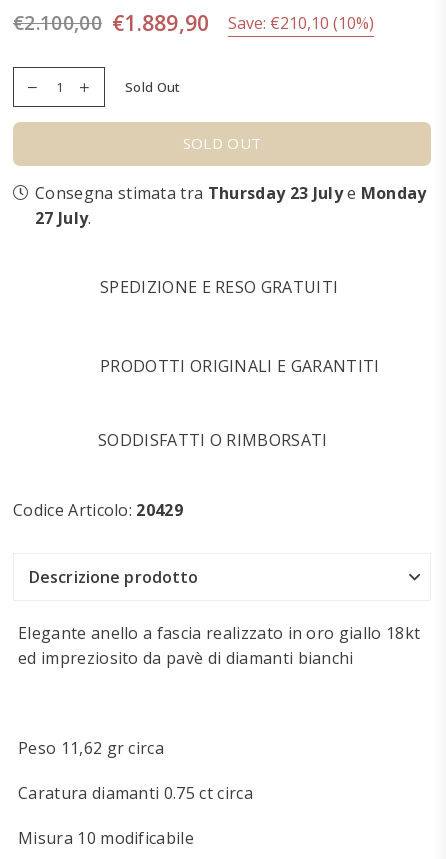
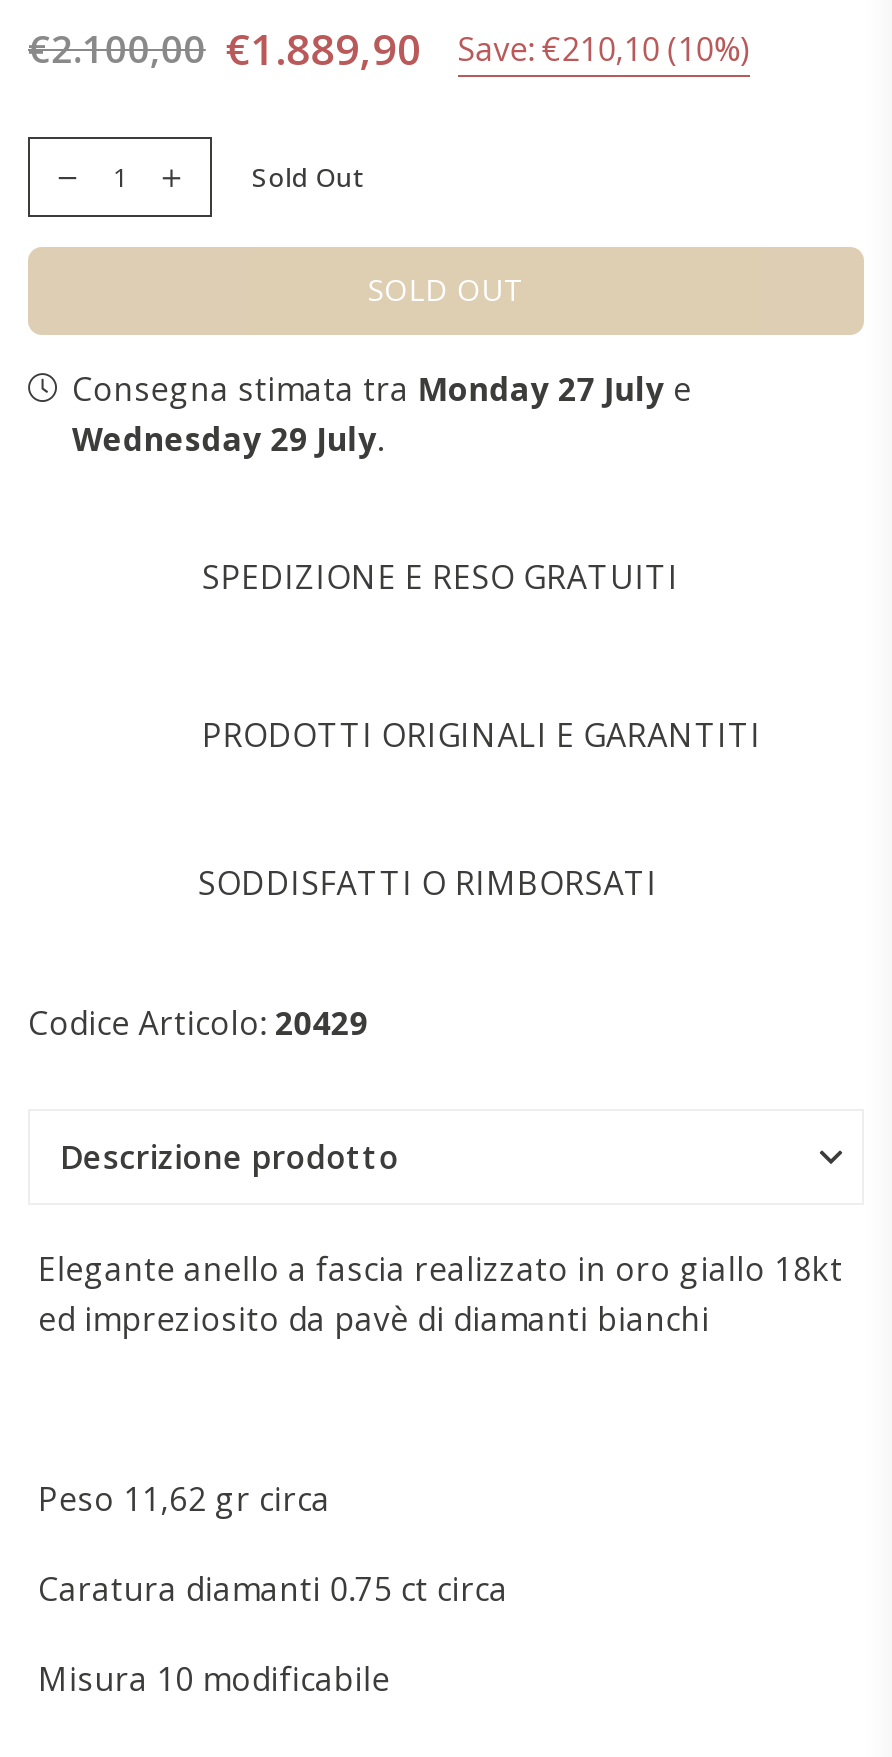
[35,181,427,228] Consegna stimata tra Thursday 23 July e Monday | 27 July. -> [72,366,692,460] Consegna stimata tra Monday 27 July e | Wednesday 29 July.

